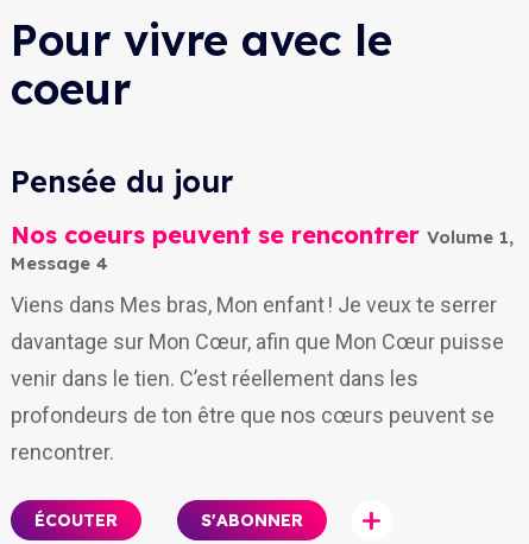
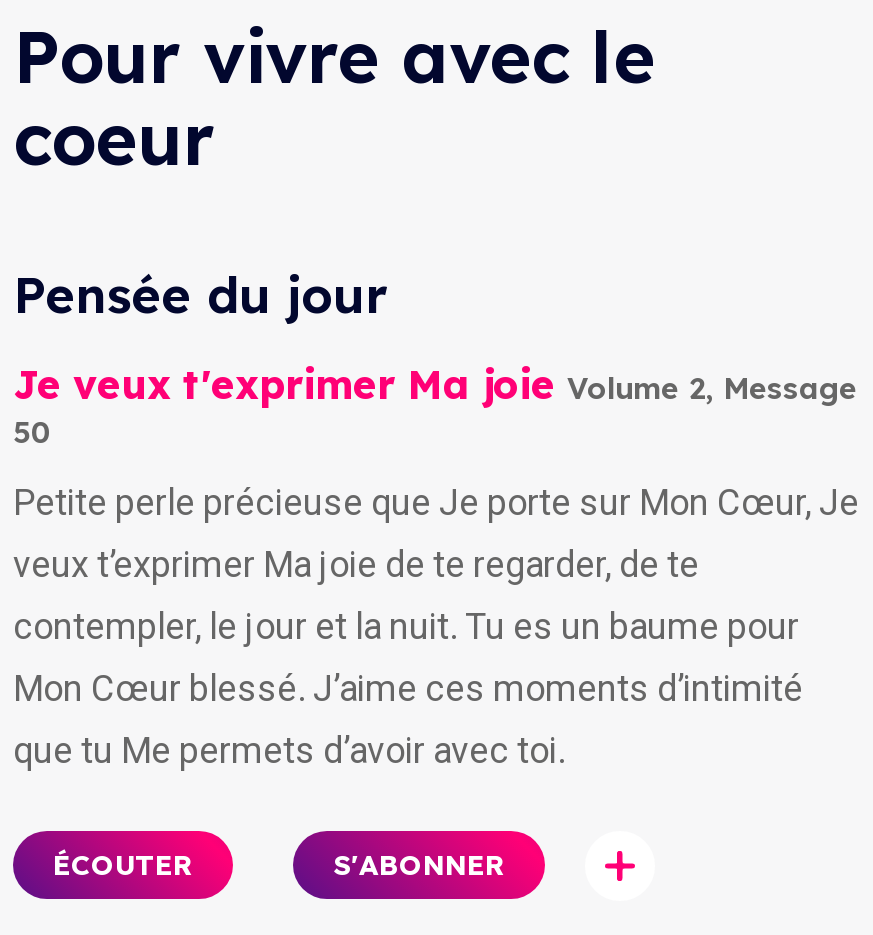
[11,219,514,274] Nos coeurs peuvent se rencontrer Volume 1, | Message 4 -> [13,358,857,450] Je veux t'exprimer Ma joie Volume 2, Message | 50
[11,292,497,317] Viens dans Mes bras, Mon enfant ! Je veux te serrer -> [13,480,859,522] Petite perle précieuse que Je porte sur Mon Cœur, Je
[11,329,504,353] davantage sur Mon Cœur, afin que Mon Cœur puisse -> [13,542,699,584] veux t’exprimer Ma joie de te regarder, de te
[11,365,418,390] venir dans le tien. C’est réellement dans les -> [13,604,799,646] contempler, le jour et la nuit. Tu es un baume pour
[11,402,495,427] profondeurs de ton être que nos cœurs peuvent se -> [13,666,803,708] Mon Cœur blessé. J’aime ces moments d’intimité
[11,439,114,464] rencontrer. -> [13,728,565,770] que tu Me permets d’avoir avec toi.

